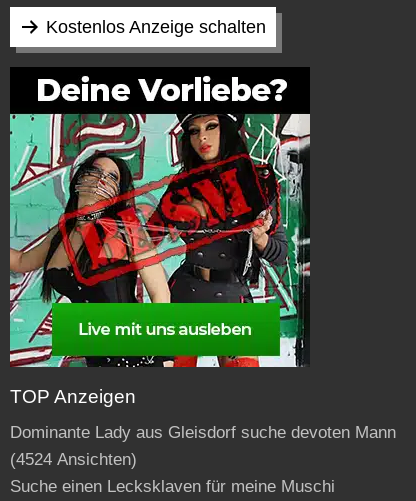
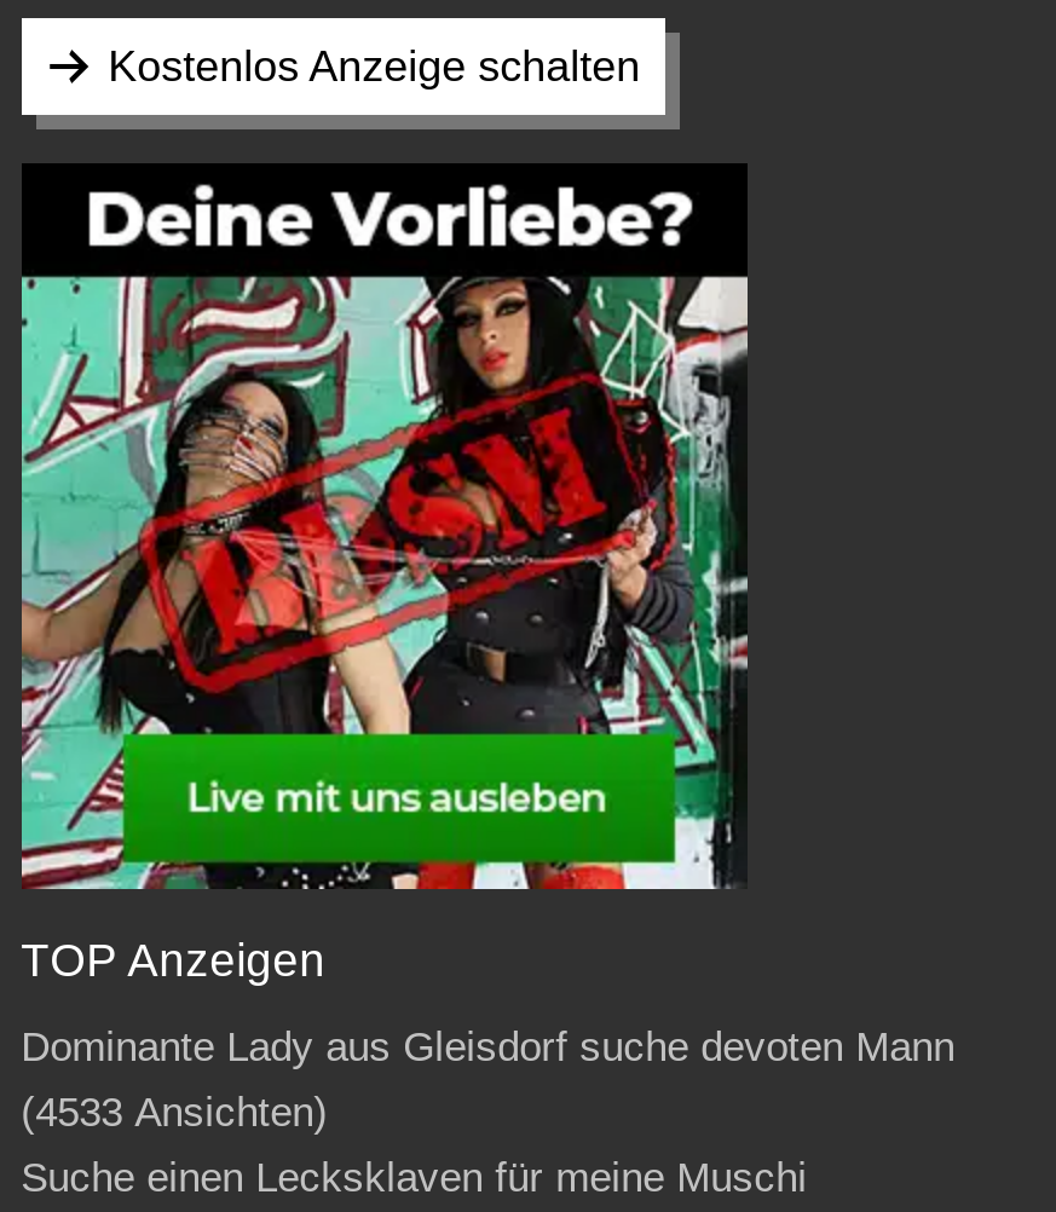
[10,450,137,469] (4524 Ansichten) -> [21,1089,328,1135] (4533 Ansichten)

